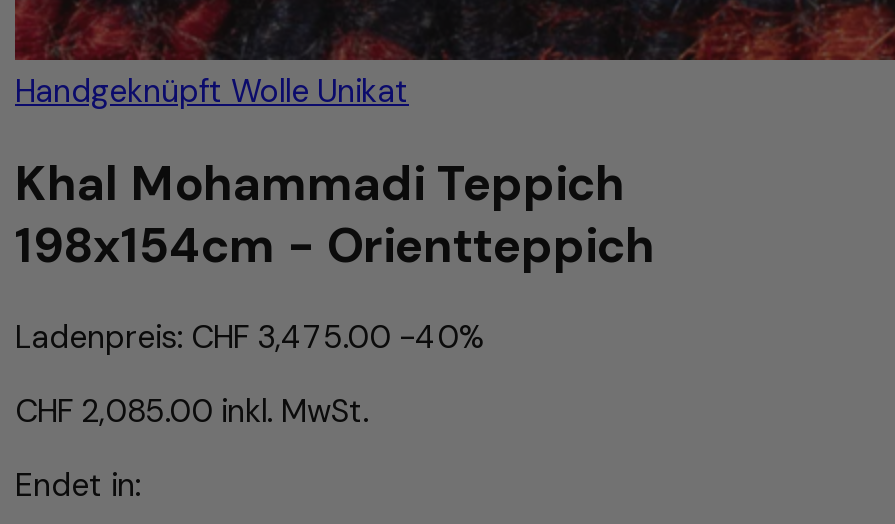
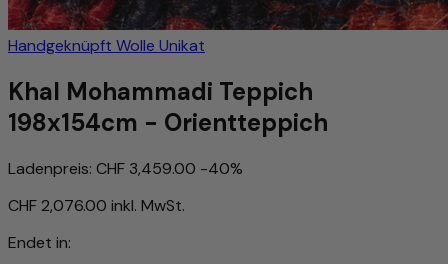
[15,316,485,358] Ladenpreis: CHF 3,475.00 -40% -> [8,158,243,179] Ladenpreis: CHF 3,459.00 -40%
[15,390,369,432] CHF 2,085.00 inkl. MwSt. -> [8,195,185,216] CHF 2,076.00 inkl. MwSt.

